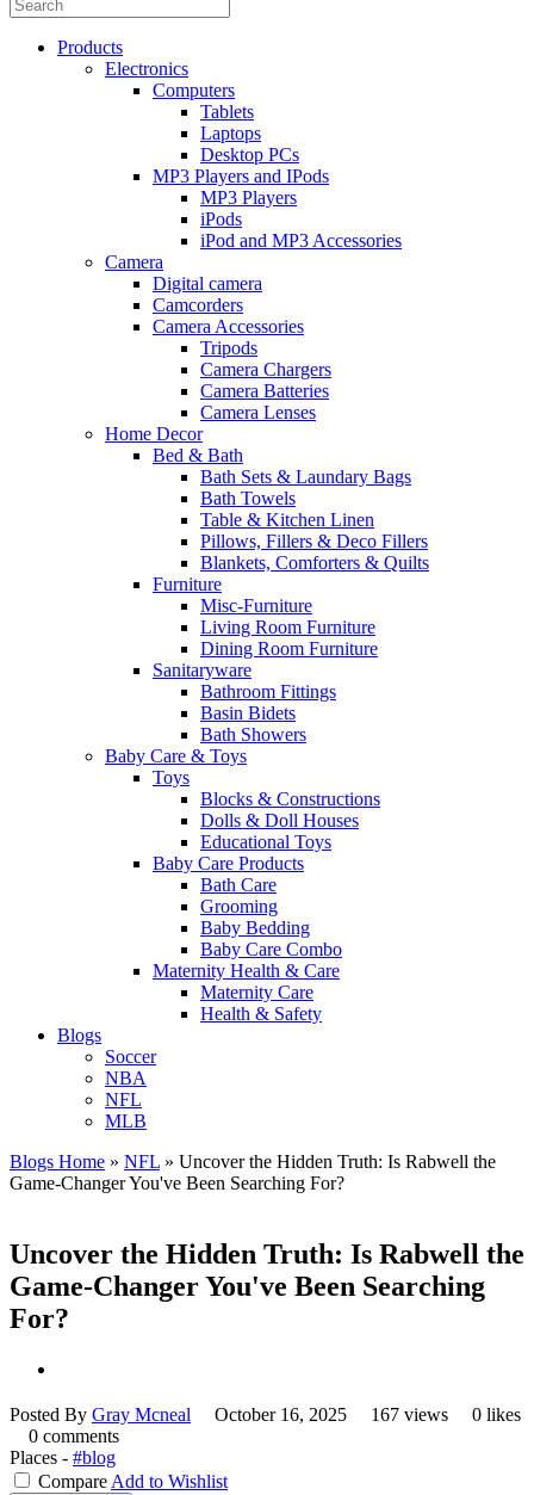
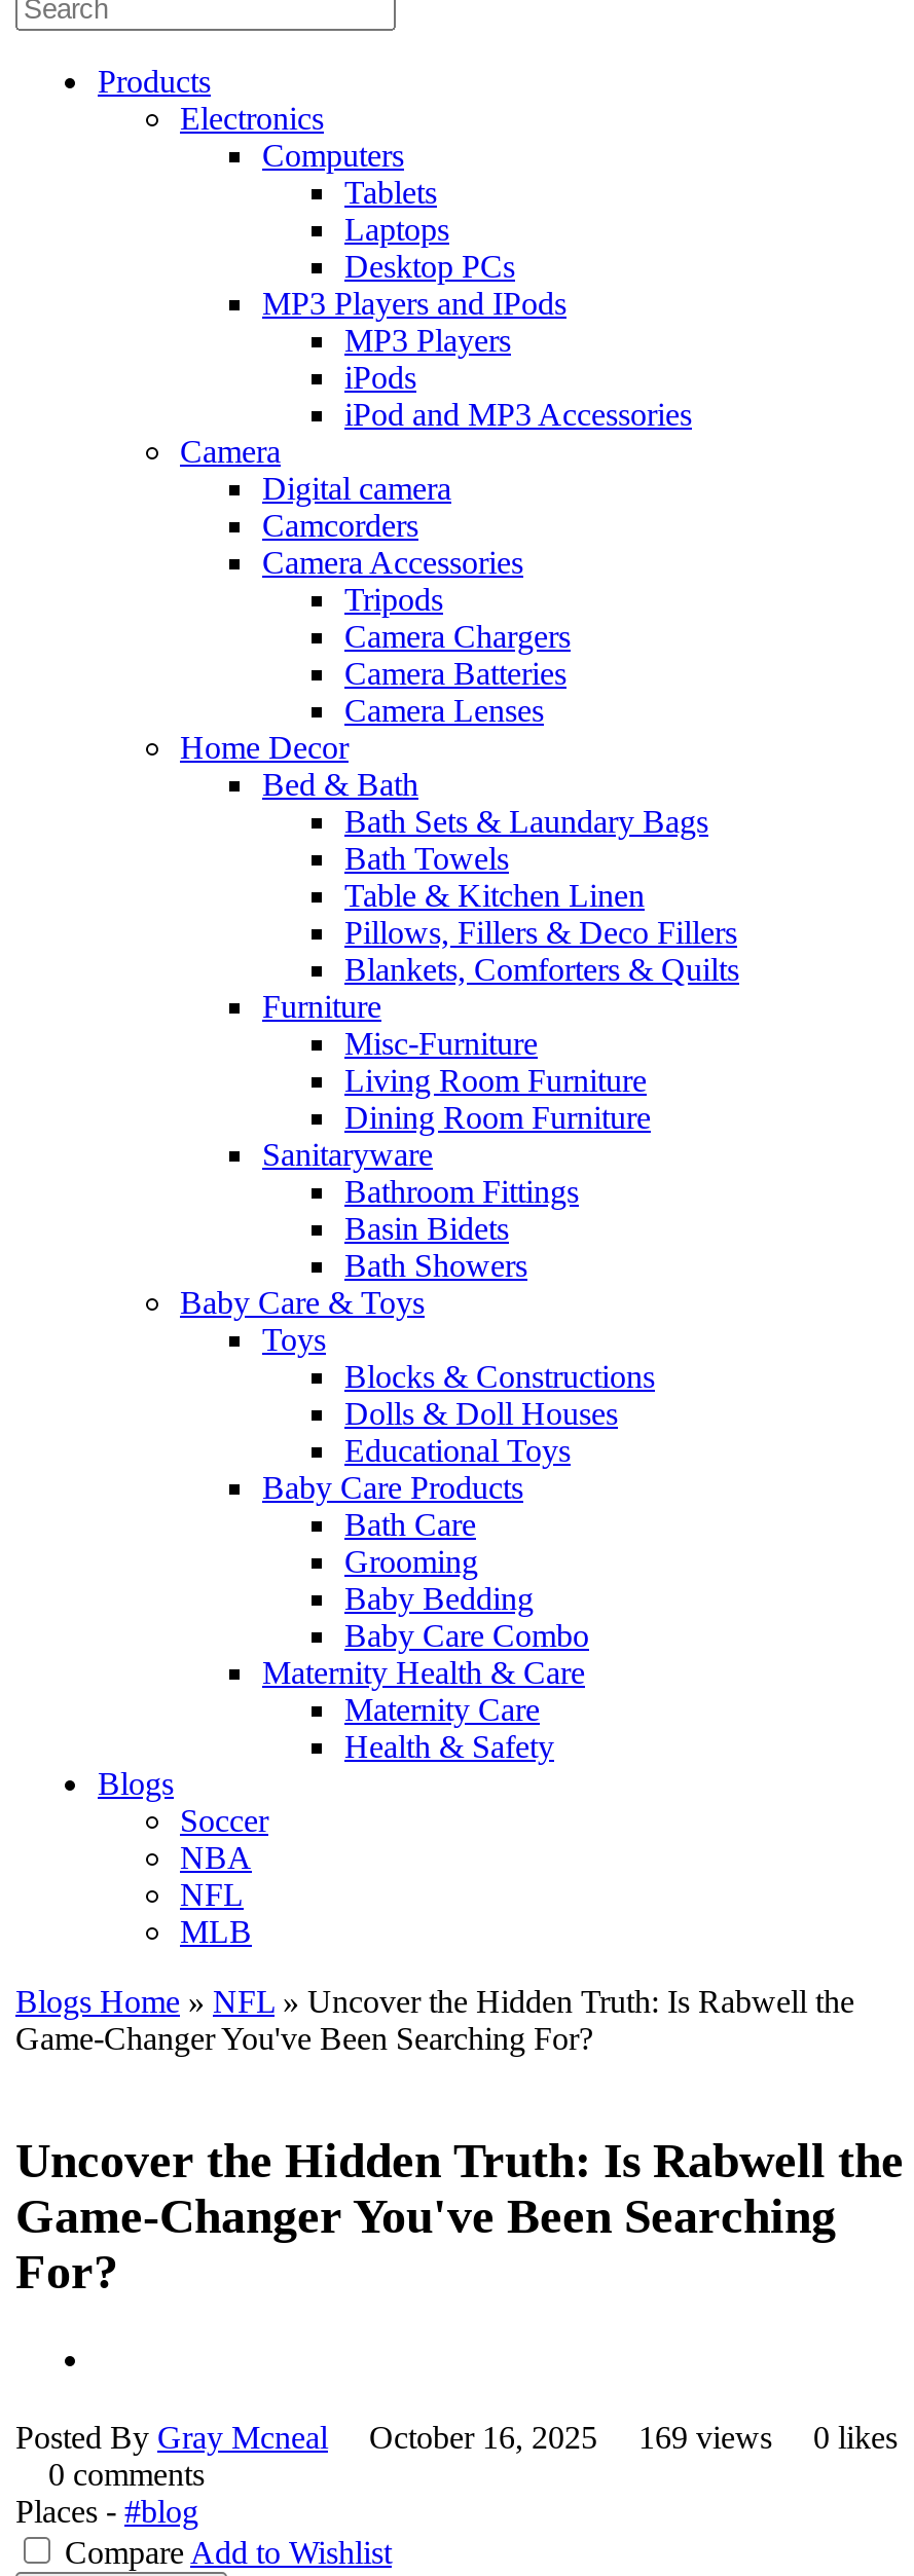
[10,1405,521,1425] Posted By Gray Mcneal October 16, 2025 167 views 0 likes -> [15,2420,898,2455] Posted By Gray Mcneal October 16, 2025 169 views 0 likes

